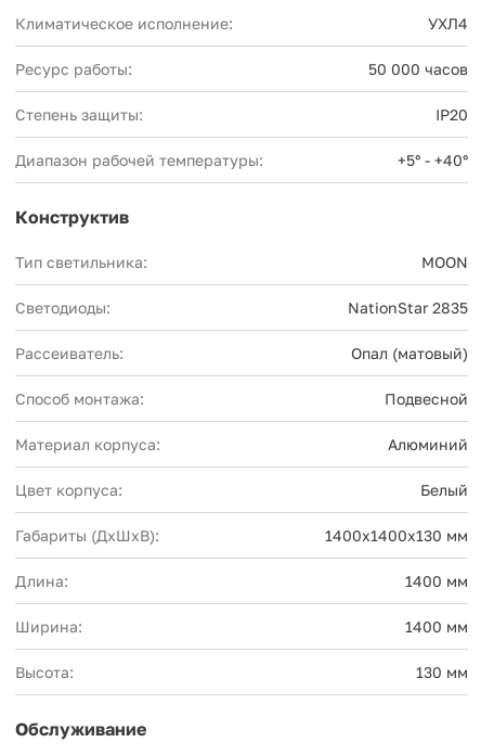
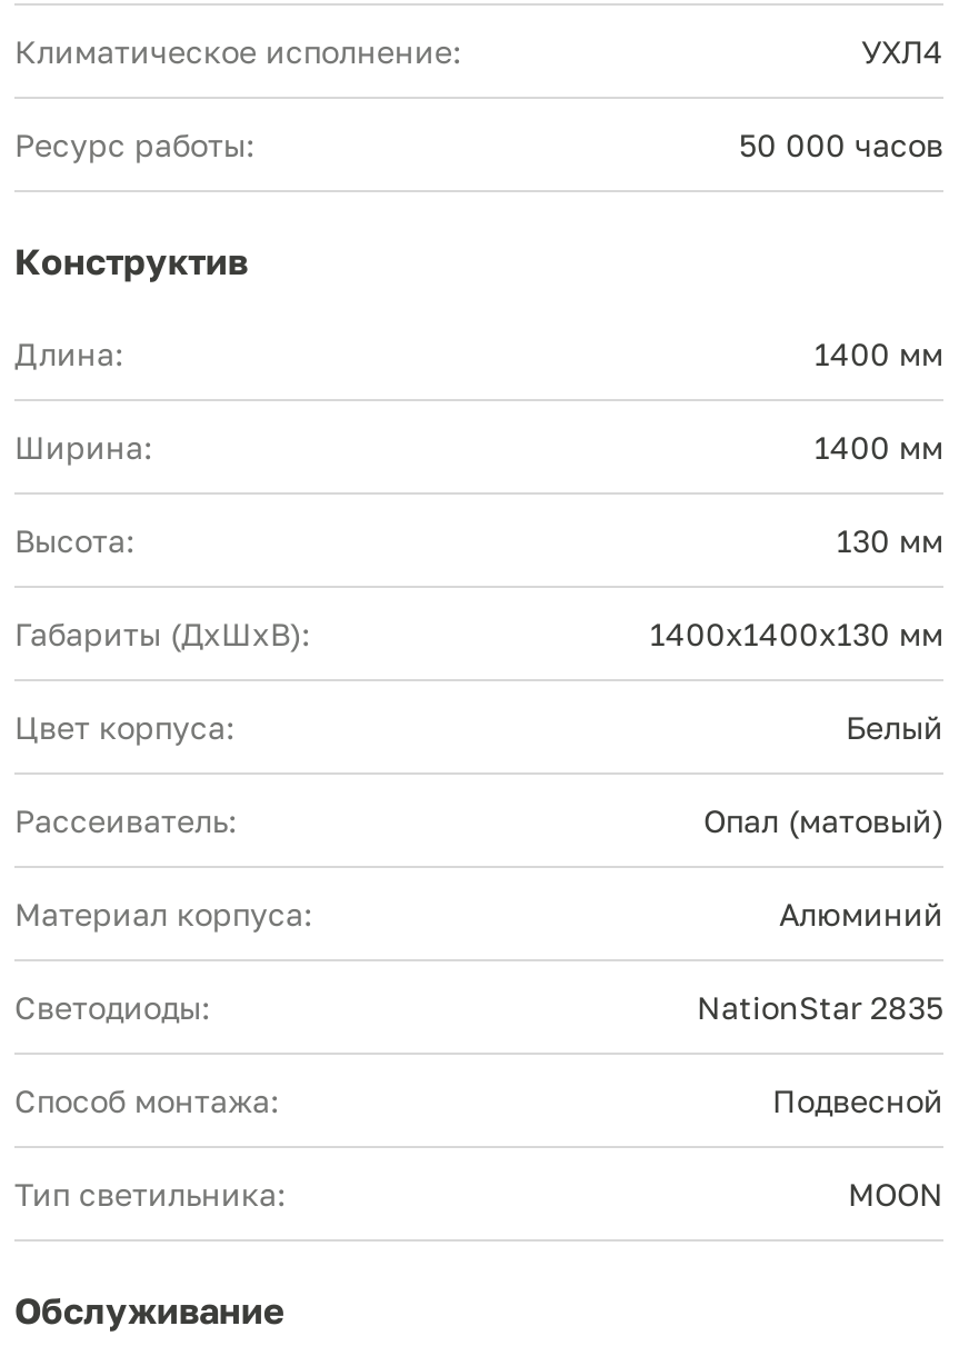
[15,105,468,169] Степень защиты: | IP20 | Диапазон рабочей температуры: | +5° - +40° -> none
moved [15,253,468,544] -> [14,614,943,1212]: Тип светильника: | MOON | Светодиоды: | ... | Габариты (ДхШхВ): | 1400х1400х130 мм
moved [15,572,468,681] -> [14,334,943,559]: Длина: | 1400 мм | Ширина: | 1400 мм | Высота: | 130 мм

